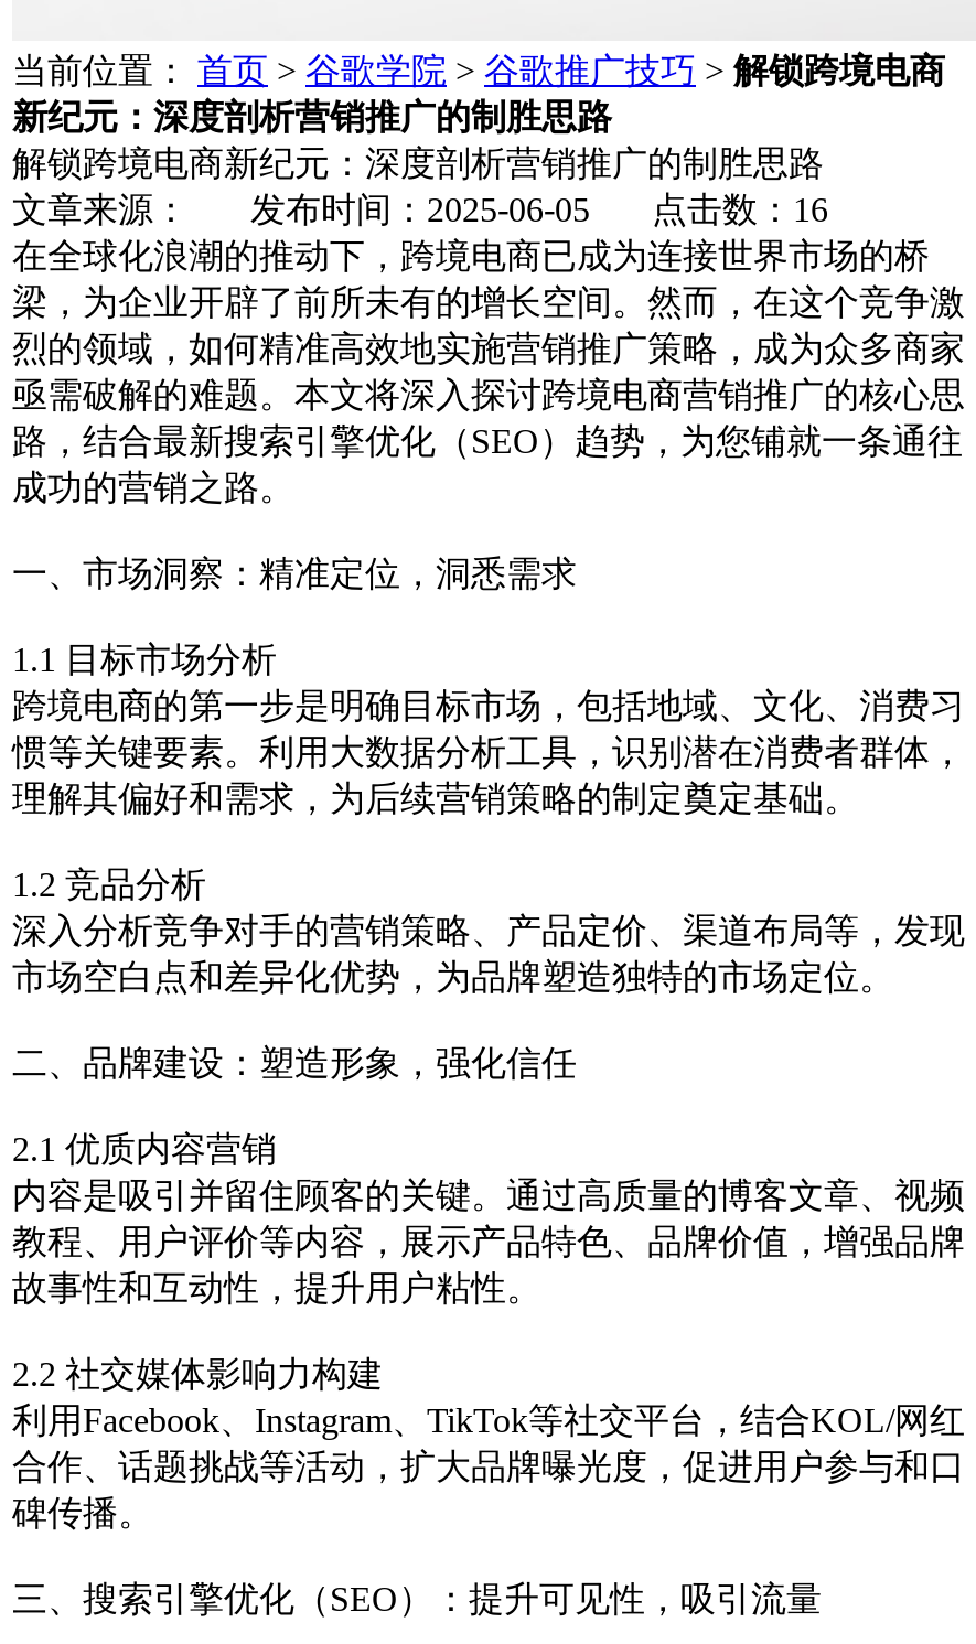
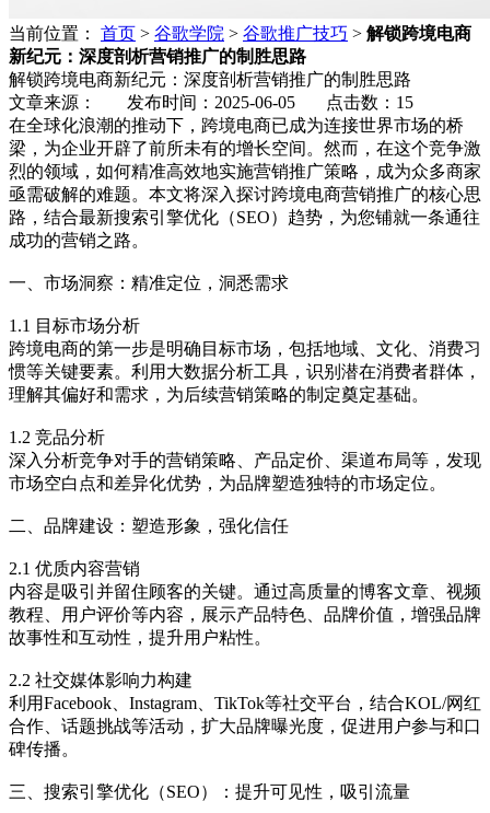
[12,191,828,228] 文章来源： 发布时间：2025-06-05 点击数：16 -> [9,93,413,112] 文章来源： 发布时间：2025-06-05 点击数：15

